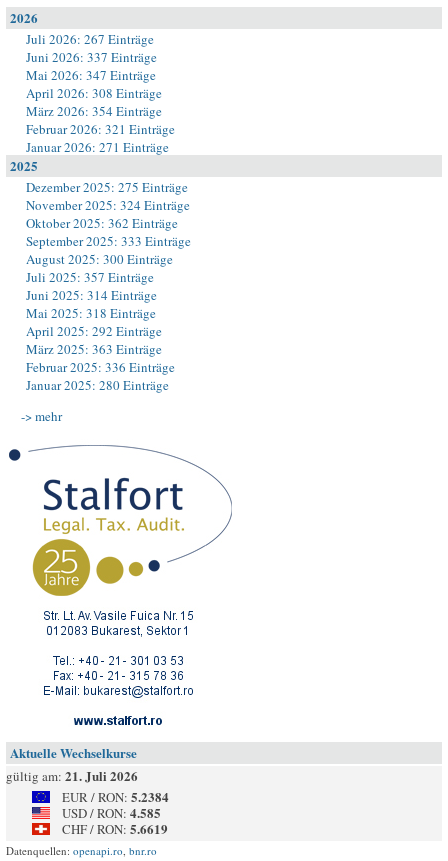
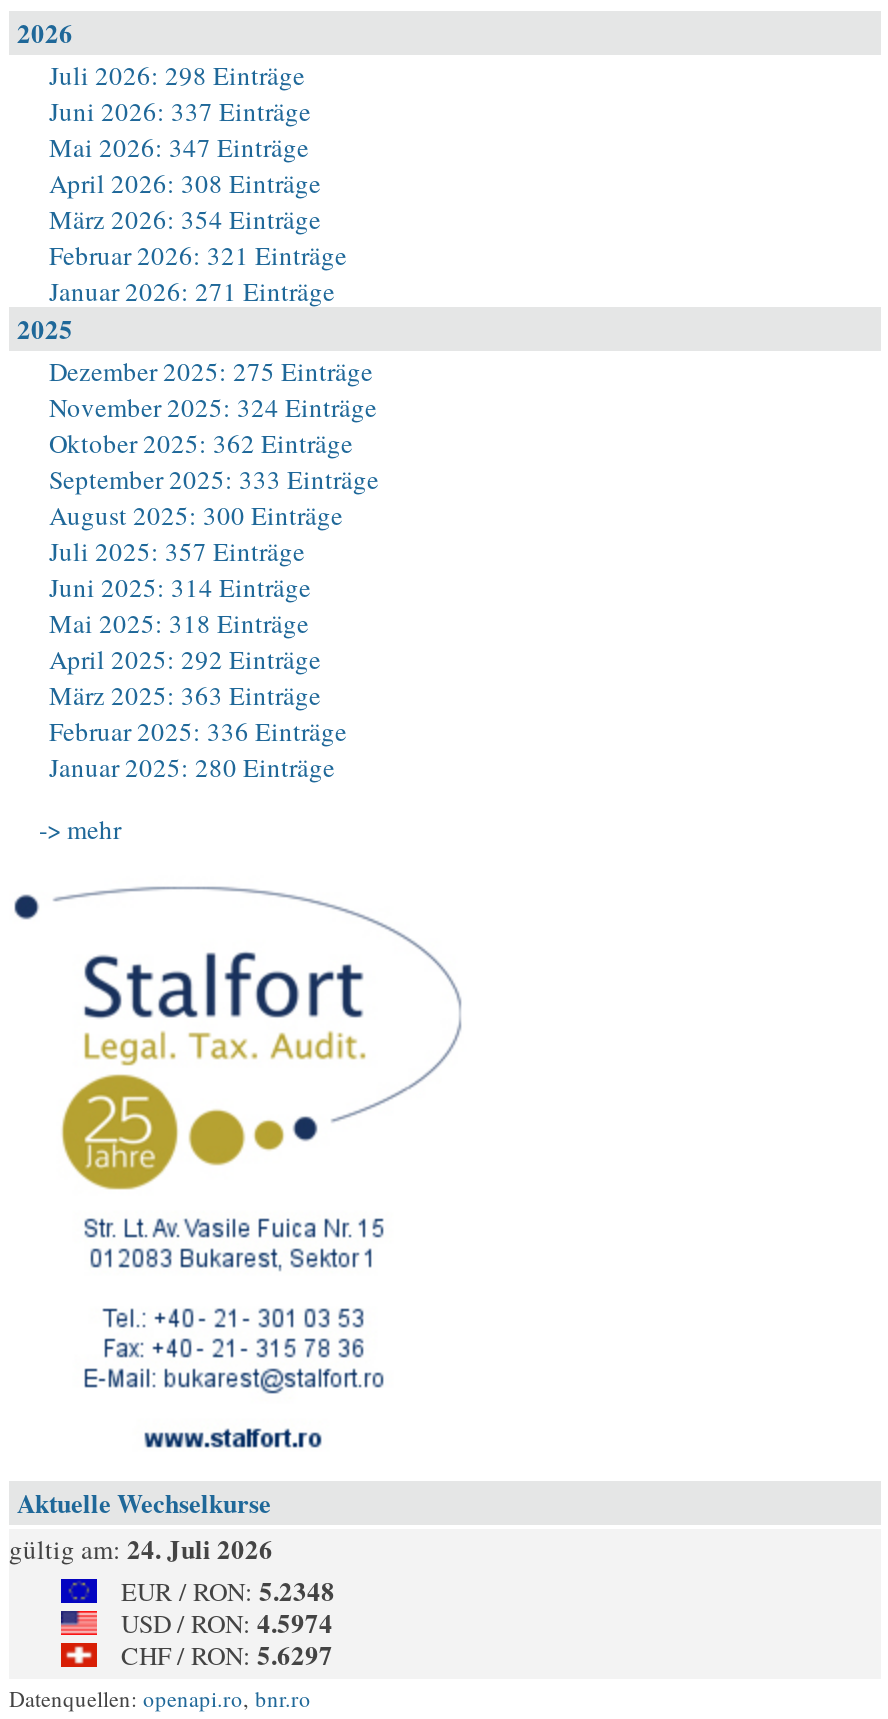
[26,30,154,48] Juli 2026: 267 Einträge -> [49,57,305,93] Juli 2026: 298 Einträge
[6,766,138,785] gültig am: 21. Juli 2026 -> [9,1529,273,1567] gültig am: 24. Juli 2026
[62,787,169,806] EUR / RON: 5.2384 -> [121,1571,335,1609] EUR / RON: 5.2348
[62,803,161,822] USD / RON: 4.585 -> [121,1603,333,1641] USD / RON: 4.5974
[62,819,168,838] CHF / RON: 5.6619 -> [121,1635,333,1673] CHF / RON: 5.6297

